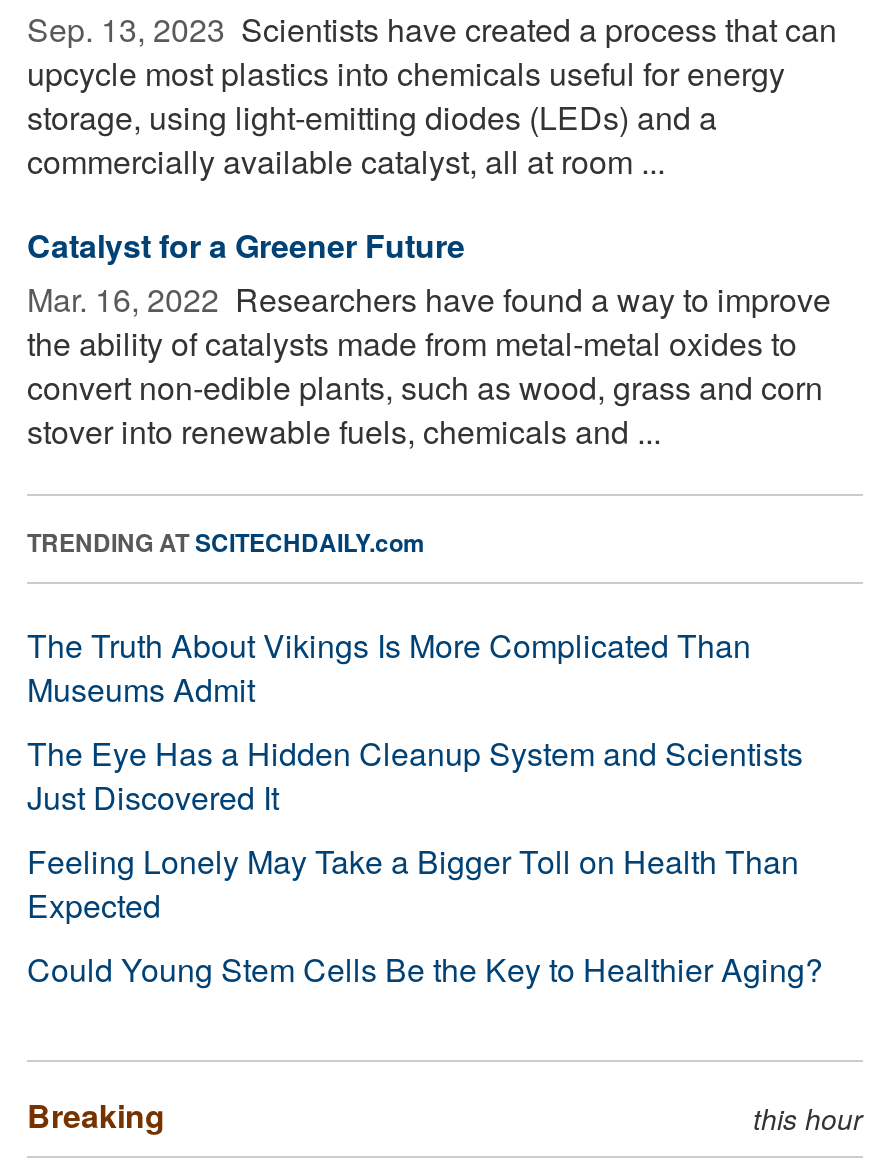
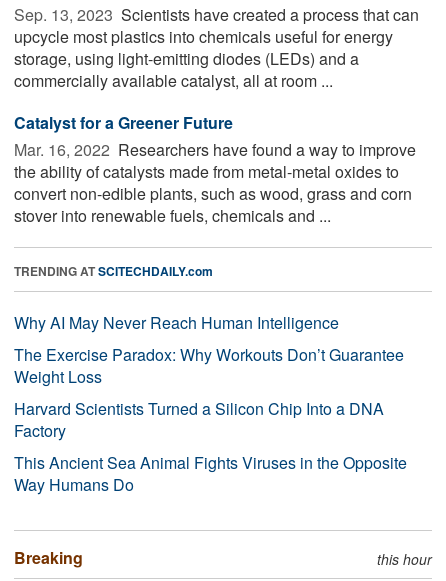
[27,622,823,992] The Truth About Vikings Is More Complicated Than | Museums Admit | The Eye Has a Hidden Cleanup System and Scientists | Just Discovered It | Feeling Lonely May Take a Bigger Toll on Health Than | Expected | Could Young Stem Cells Be the Key to Healthier Aging? -> [14,311,407,496] Why AI May Never Reach Human Intelligence | The Exercise Paradox: Why Workouts Don’t Guarantee | Weight Loss | Harvard Scientists Turned a Silicon Chip Into a DNA | Factory | This Ancient Sea Animal Fights Viruses in the Opposite | Way Humans Do

